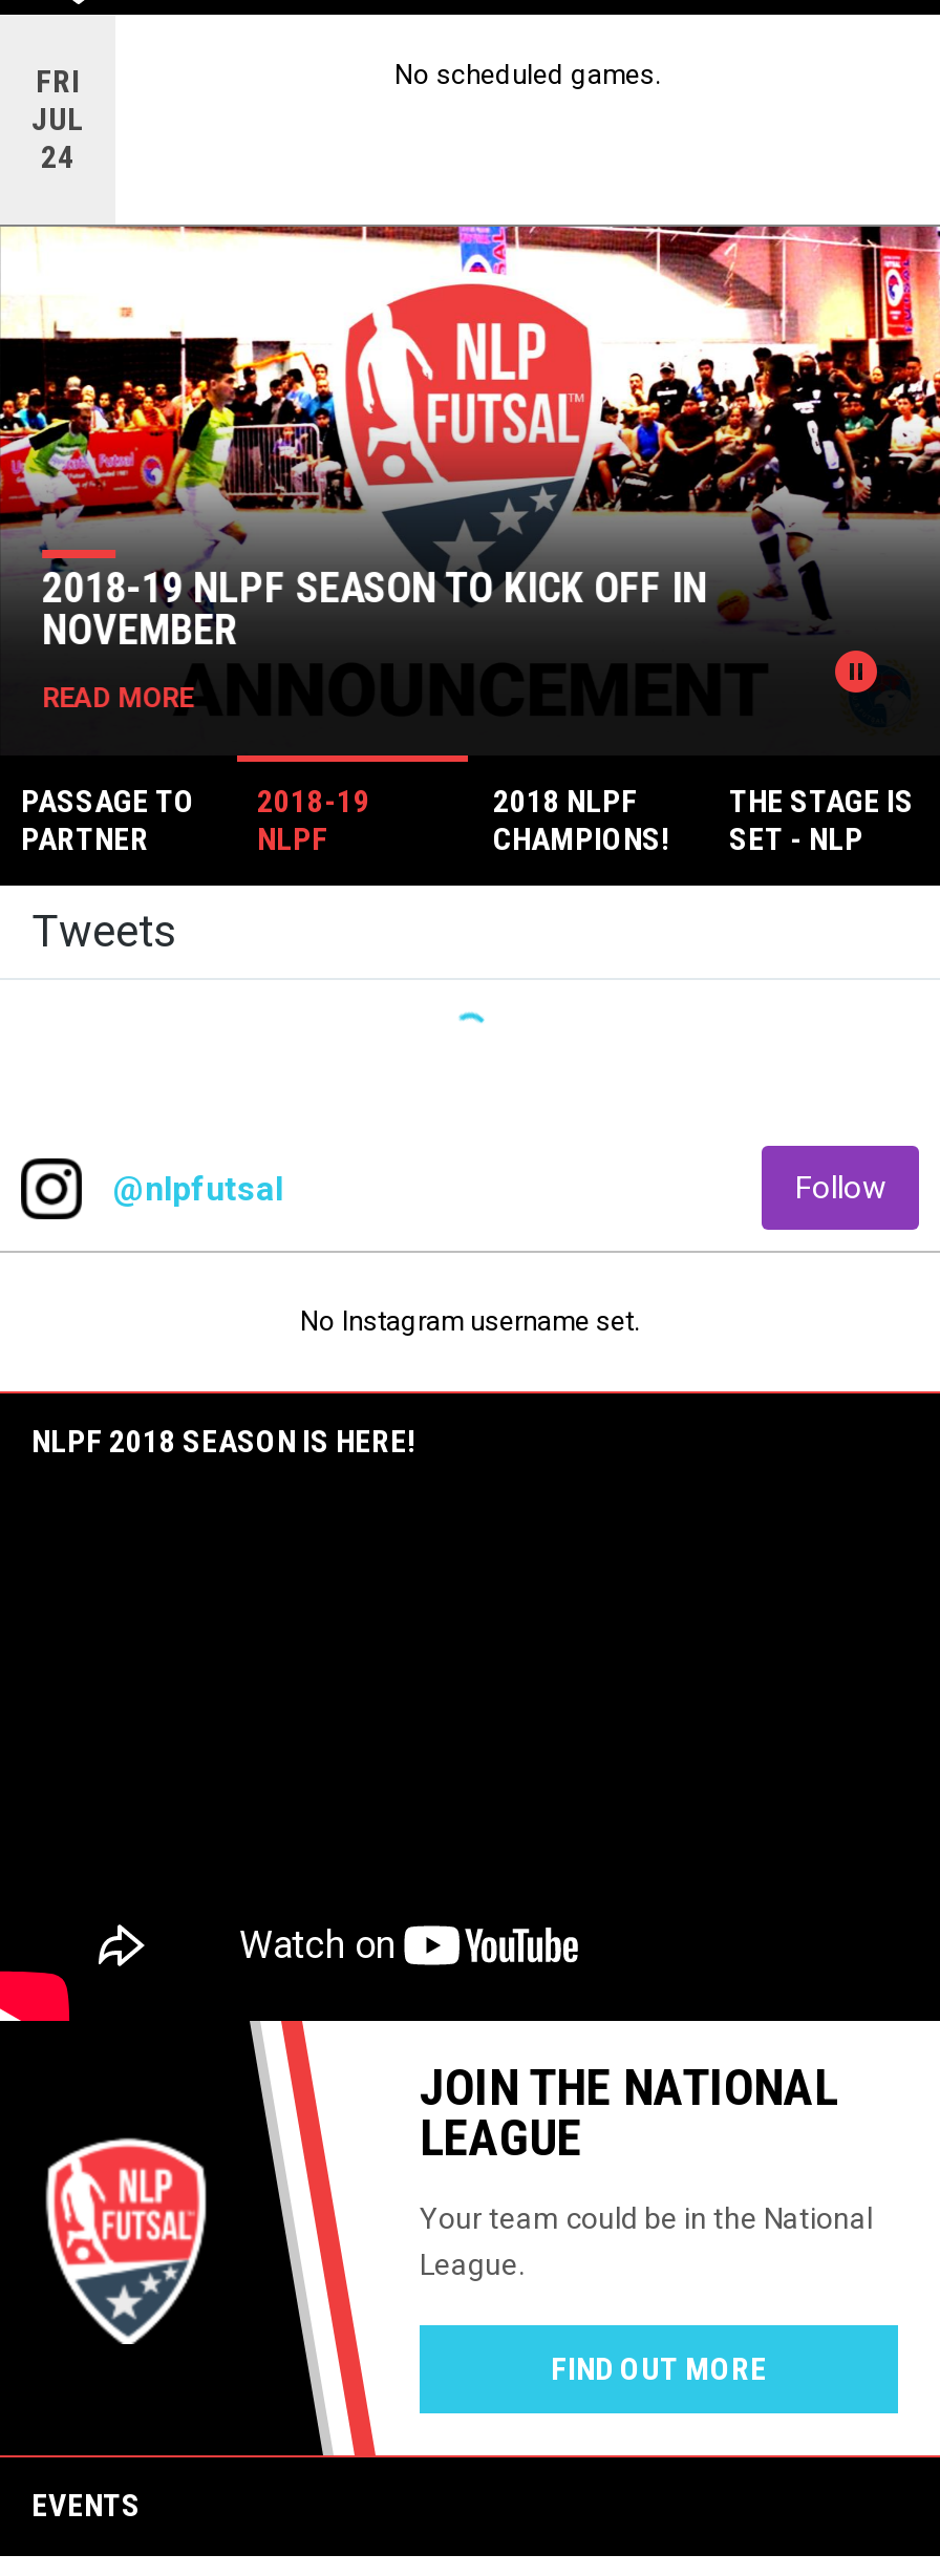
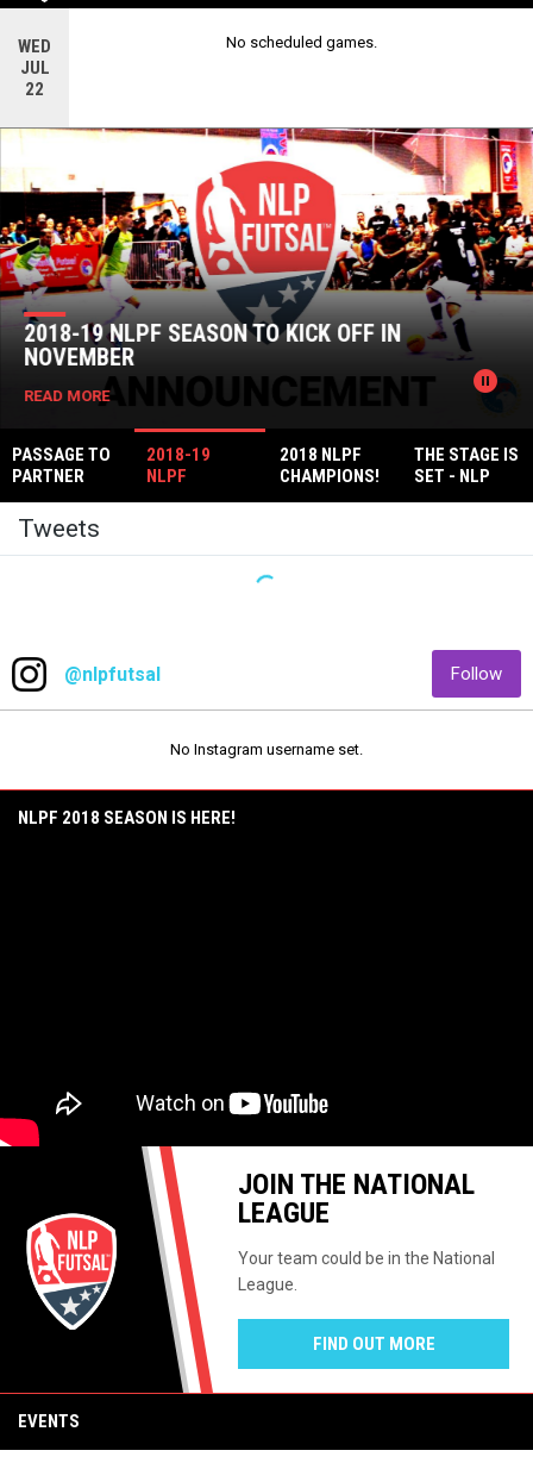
[36,63,80,101] FRI -> [18,36,51,57] WED
[41,139,74,176] 24 -> [25,79,44,100] 22

